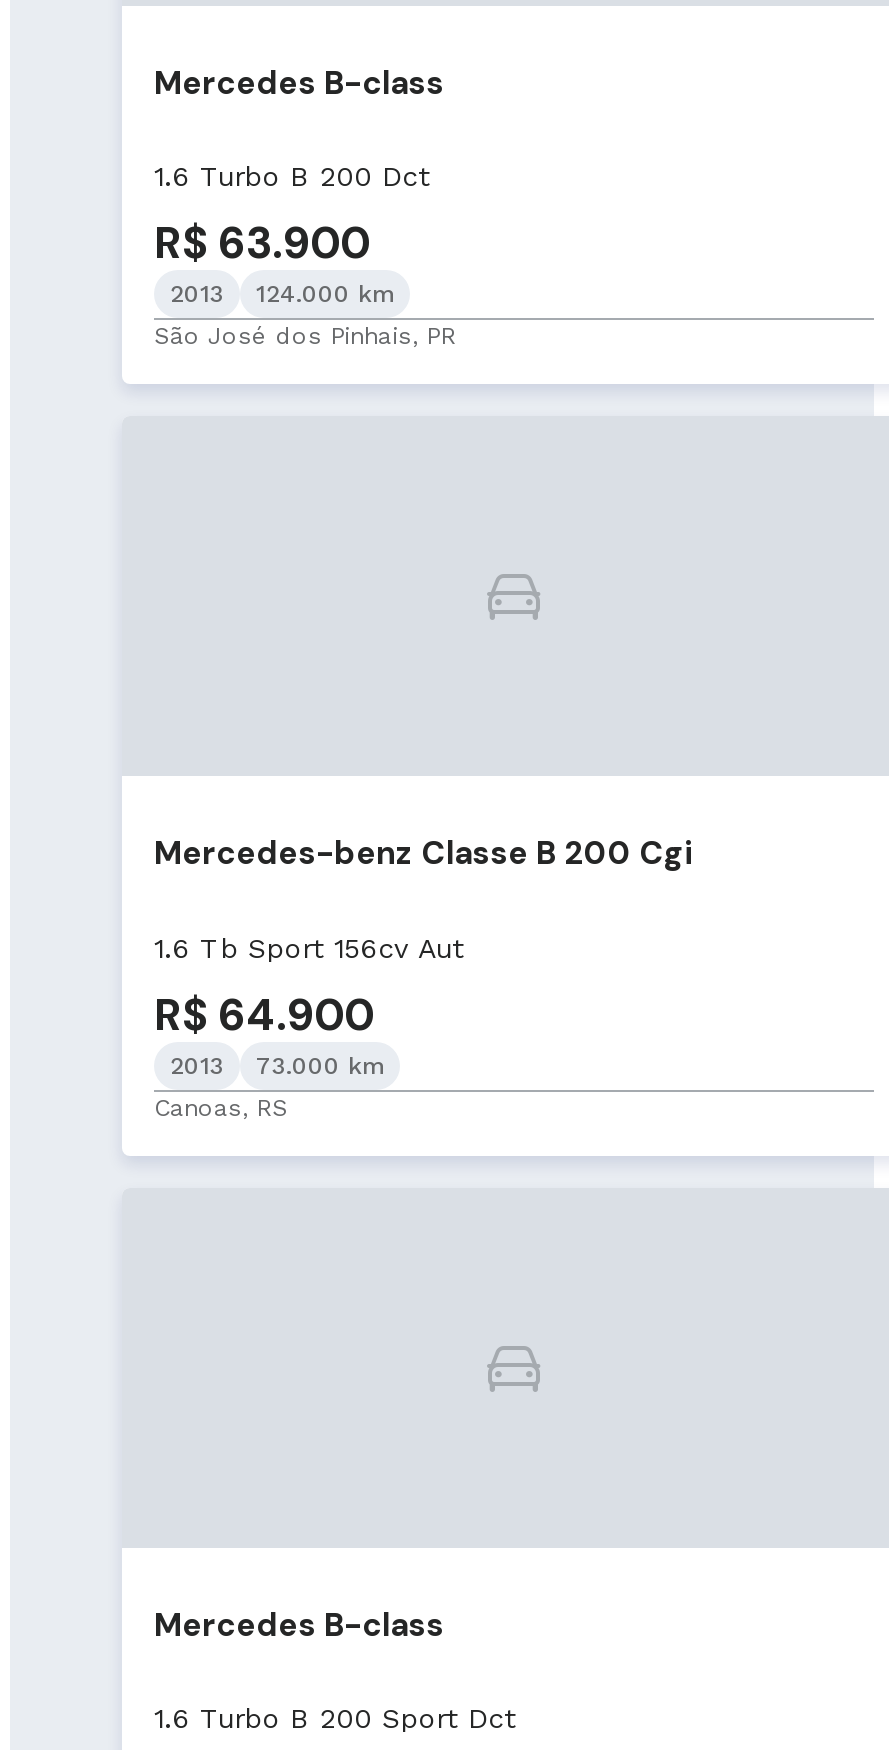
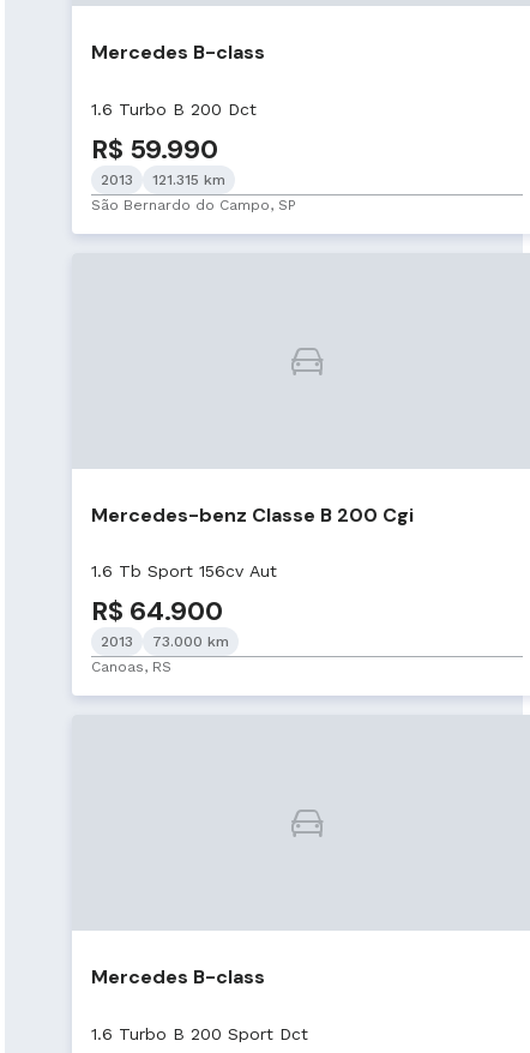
[154,214,370,272] R$ 63.900 -> [91,131,218,166] R$ 59.990
[170,280,394,308] 2013 124.000 km -> [101,171,225,188] 2013 121.315 km
[154,322,456,350] São José dos Pinhais, PR -> [91,196,296,213] São Bernardo do Campo, SP

